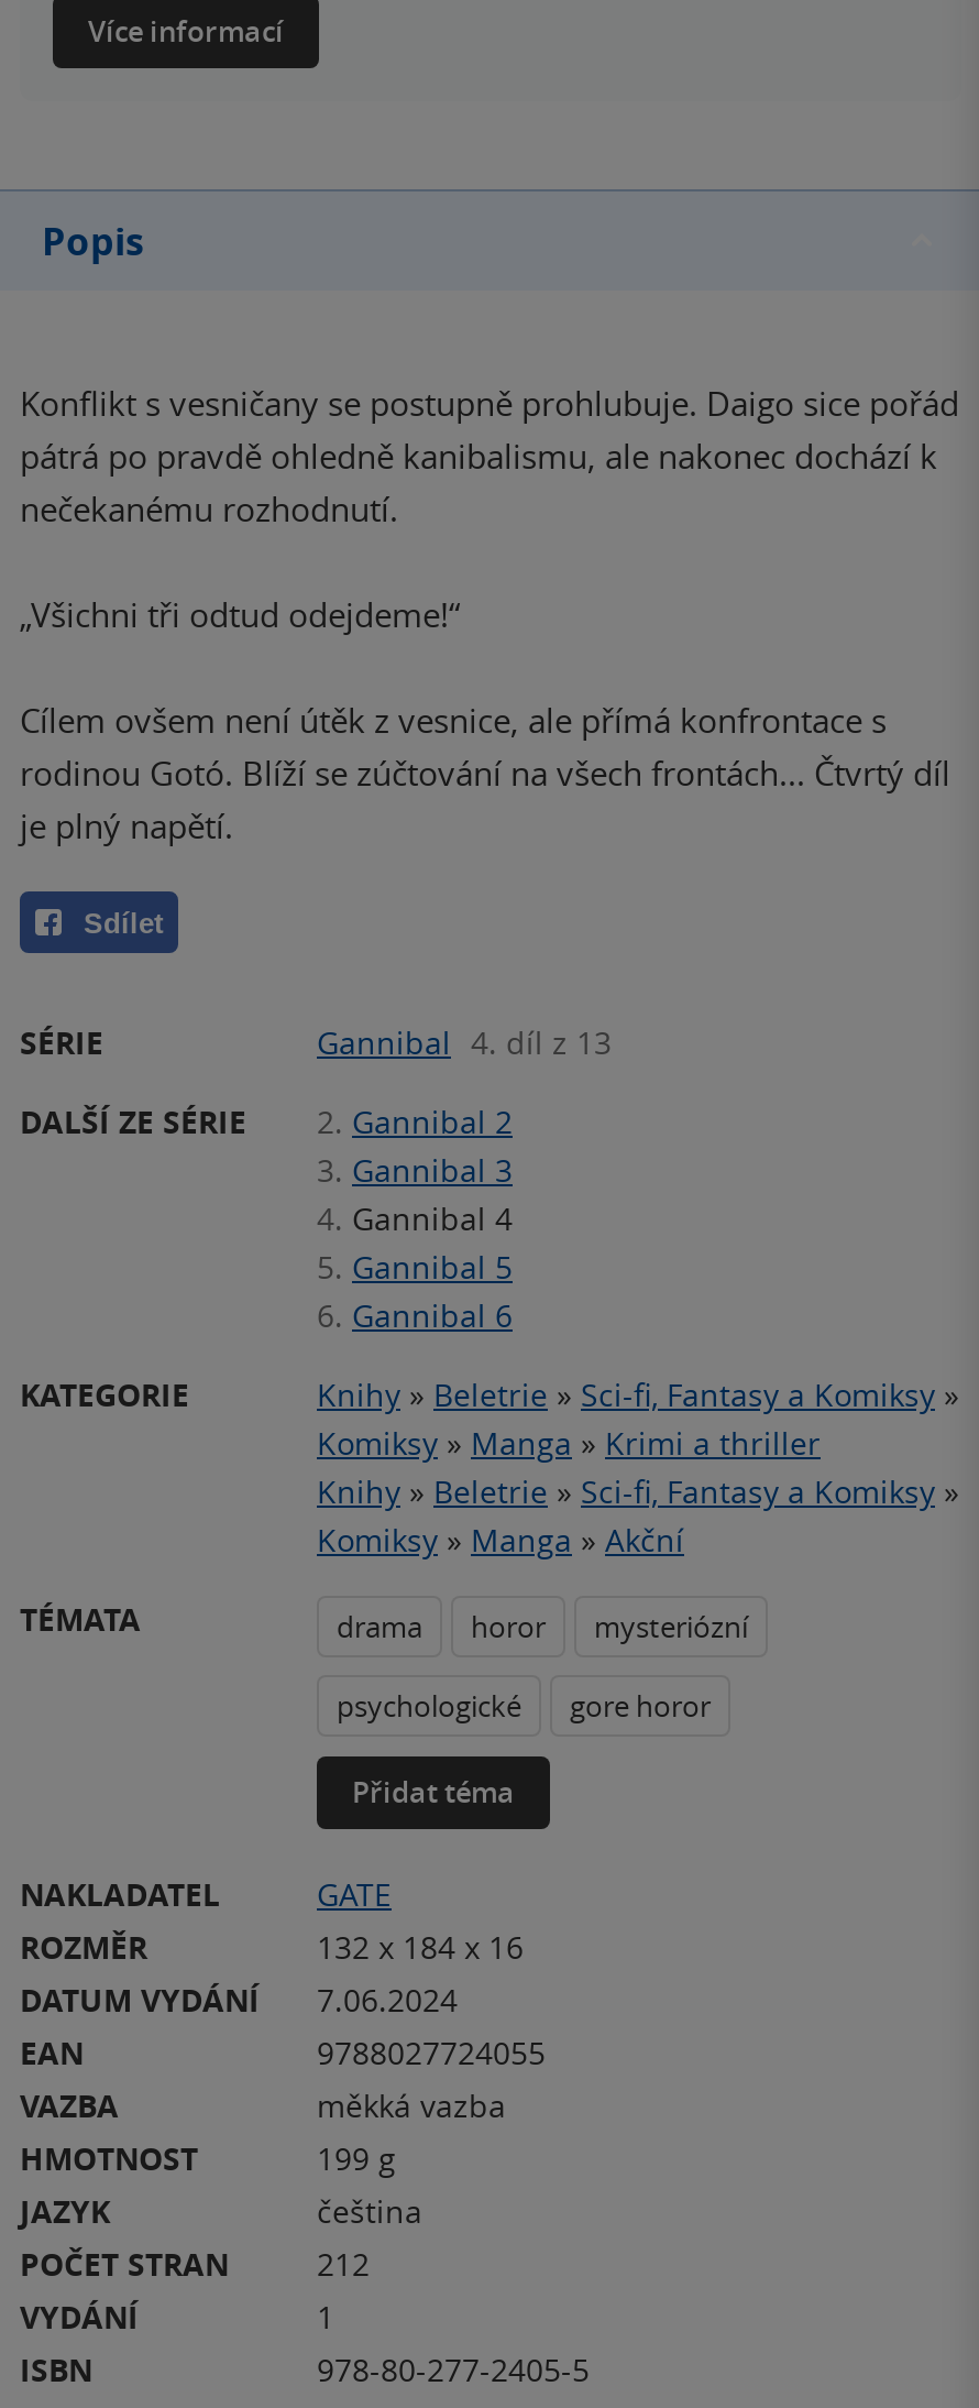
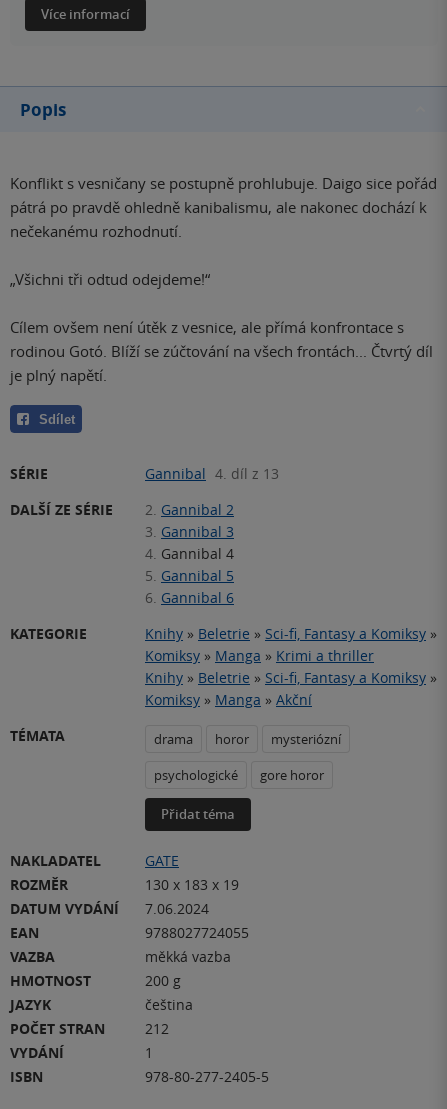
[317,1927,524,1969] 132 x 184 x 16 -> [145,875,239,894] 130 x 183 x 19
[317,2138,396,2180] 199 g -> [145,971,181,990] 200 g

